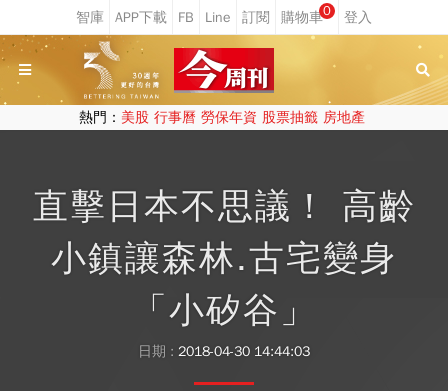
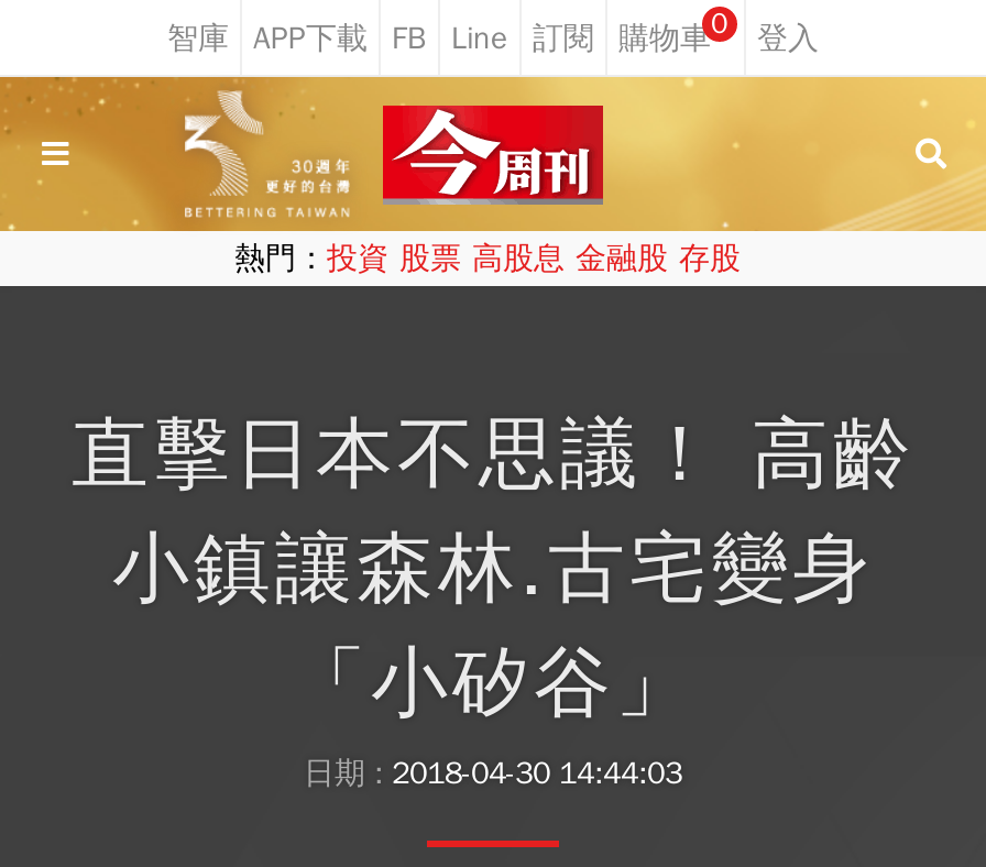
[78,109,364,126] 熱門：美股 行事曆 勞保年資 股票抽籤 房地產 -> [234,240,741,277] 熱門：投資 股票 高股息 金融股 存股

